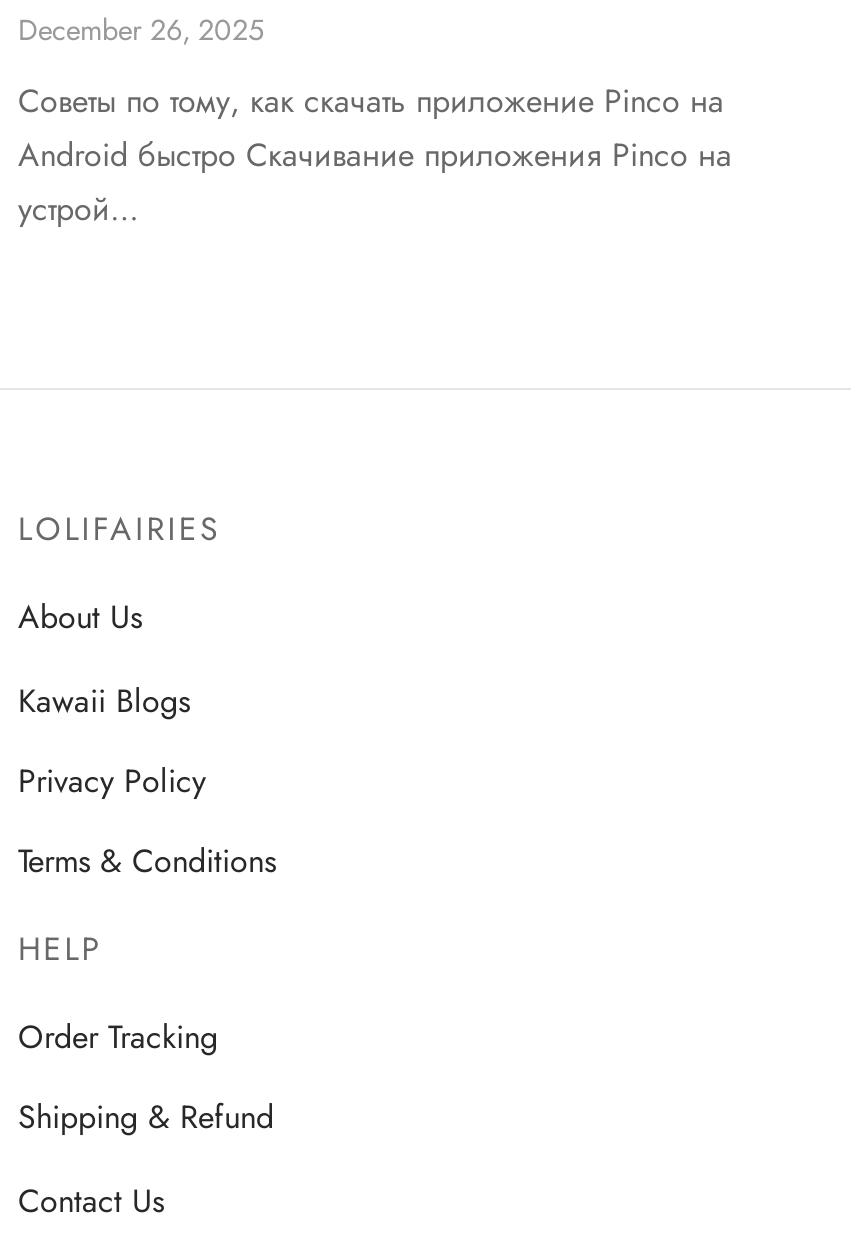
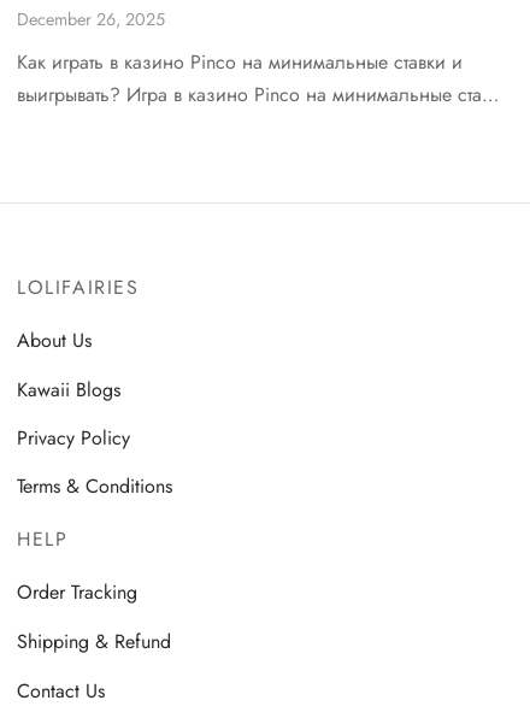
[18,79,732,233] Советы по тому, как скачать приложение Pinco на | Android быстро Скачивание приложения Pinco на | устрой… -> [17,48,499,108] Как играть в казино Pinco на минимальные ставки и | выигрывать? Игра в казино Pinco на минимальные ста…

